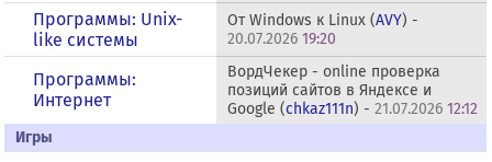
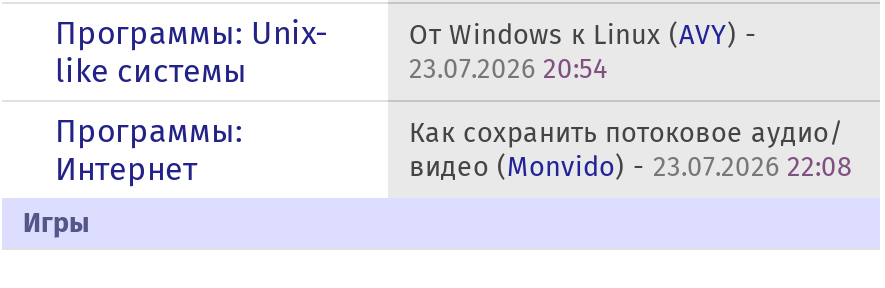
[228,30,337,48] 20.07.2026 19:20 -> [409,52,607,86] 23.07.2026 20:54
[228,62,478,118] ВордЧекер - online проверка | позиций сайтов в Яндексе и | Google (chkaz111n) - 21.07.2026 12:12 -> [409,116,853,184] Как сохранить потоковое аудио/ | видео (Monvido) - 23.07.2026 22:08

